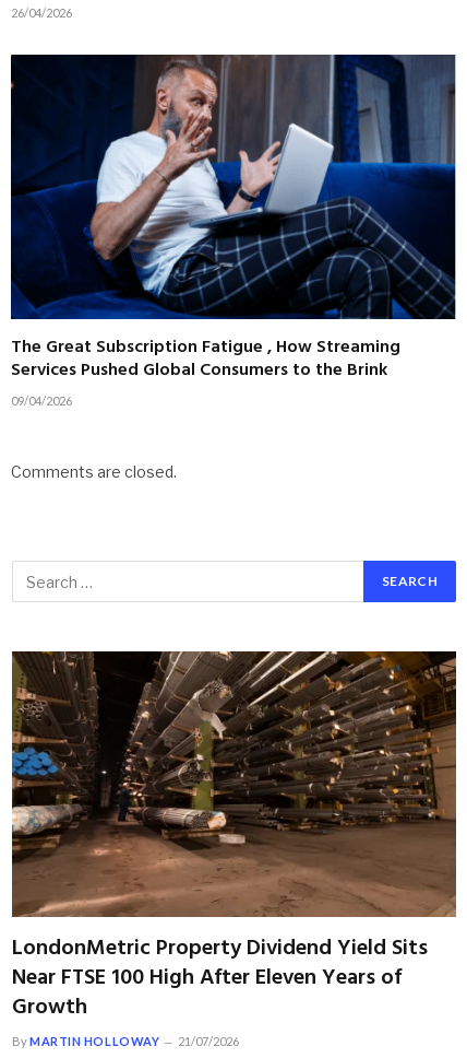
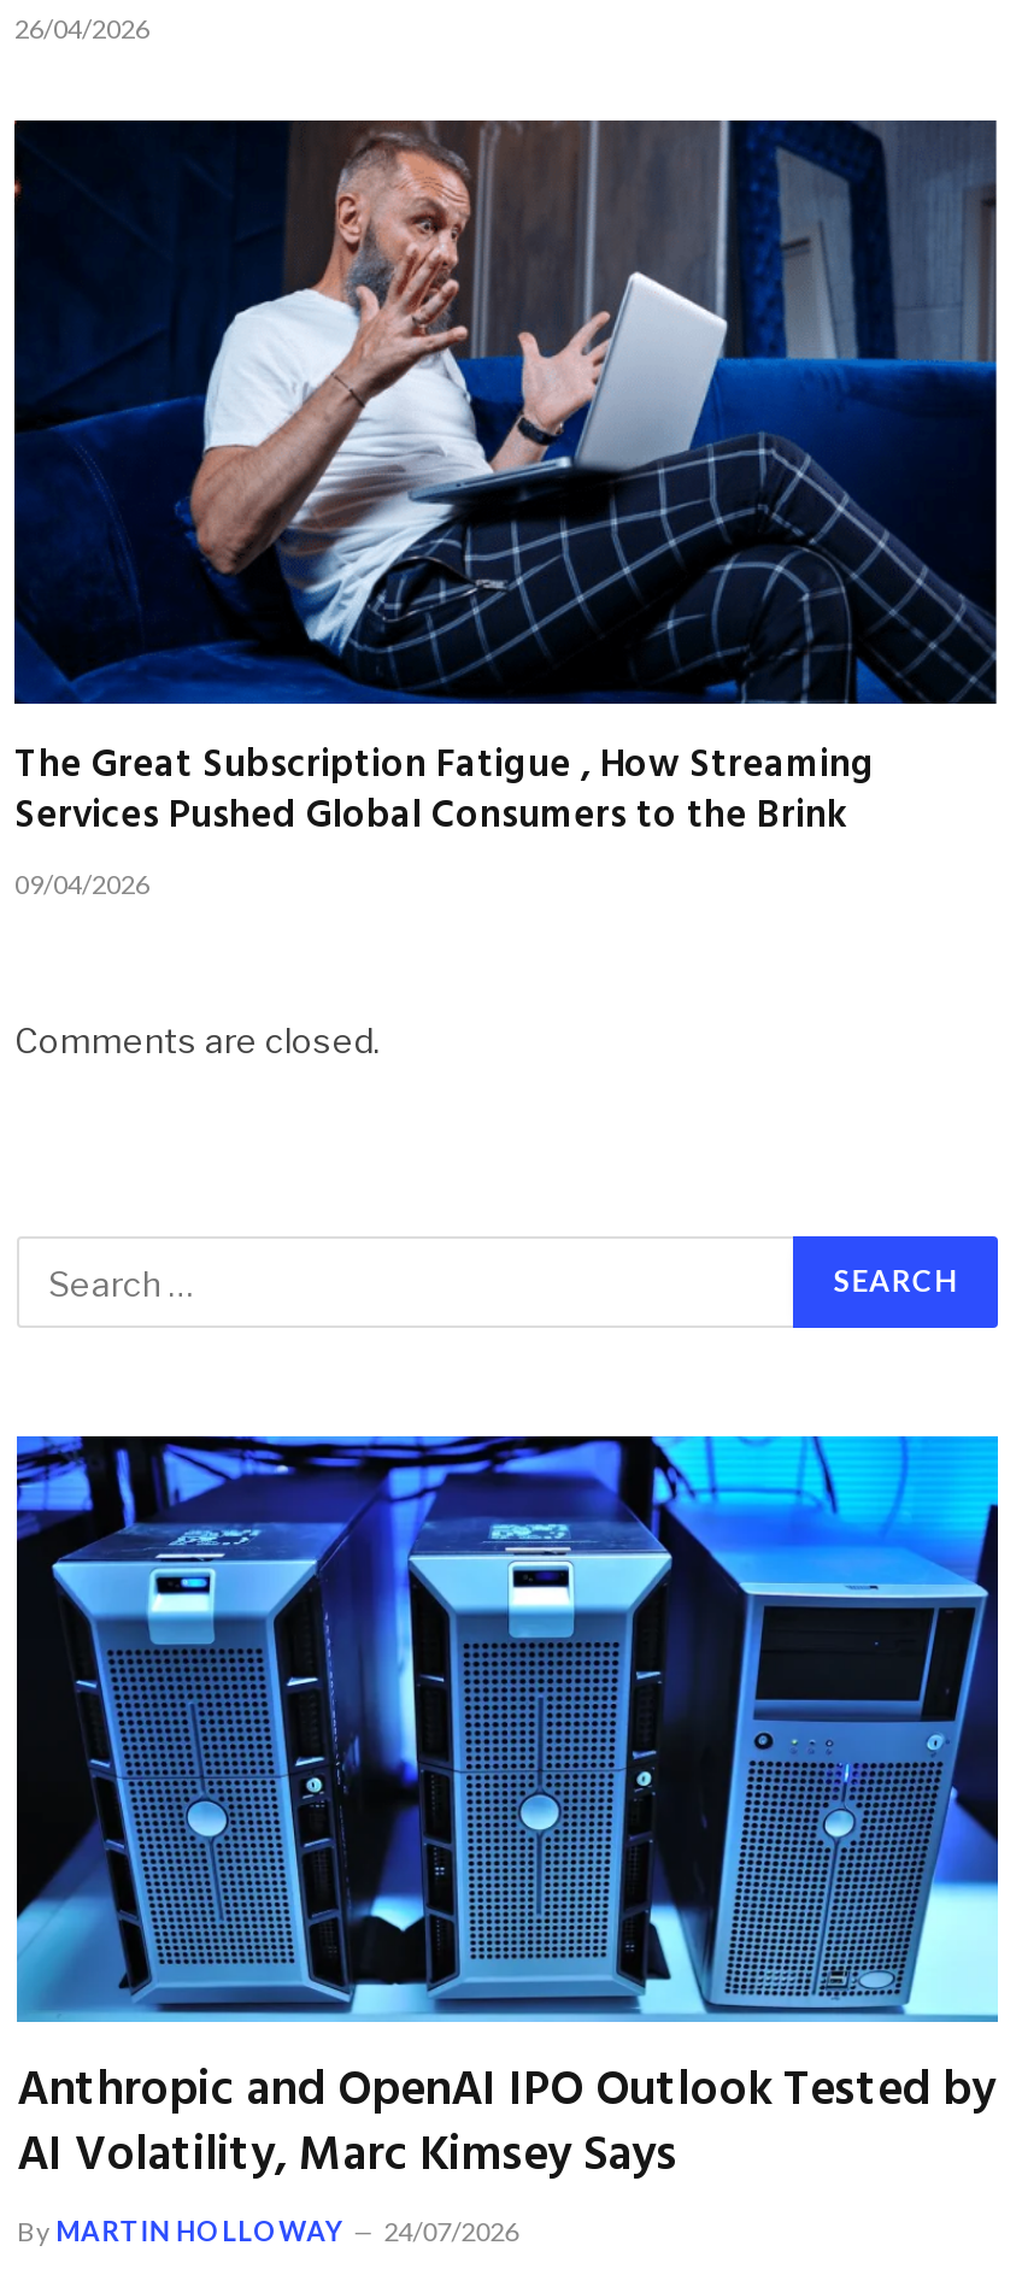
[11,650,457,1025] [image] | LondonMetric Property Dividend Yield Sits | Near FTSE 100 High After Eleven Years of | Growth -> [14,1434,1000,2195] [image] | Anthropic and OpenAI IPO Outlook Tested by | AI Volatility, Marc Kimsey Says
[12,1034,239,1048] By MARTIN HOLLOWAY 21/07/2026 -> [17,2214,519,2245] By MARTIN HOLLOWAY 24/07/2026

